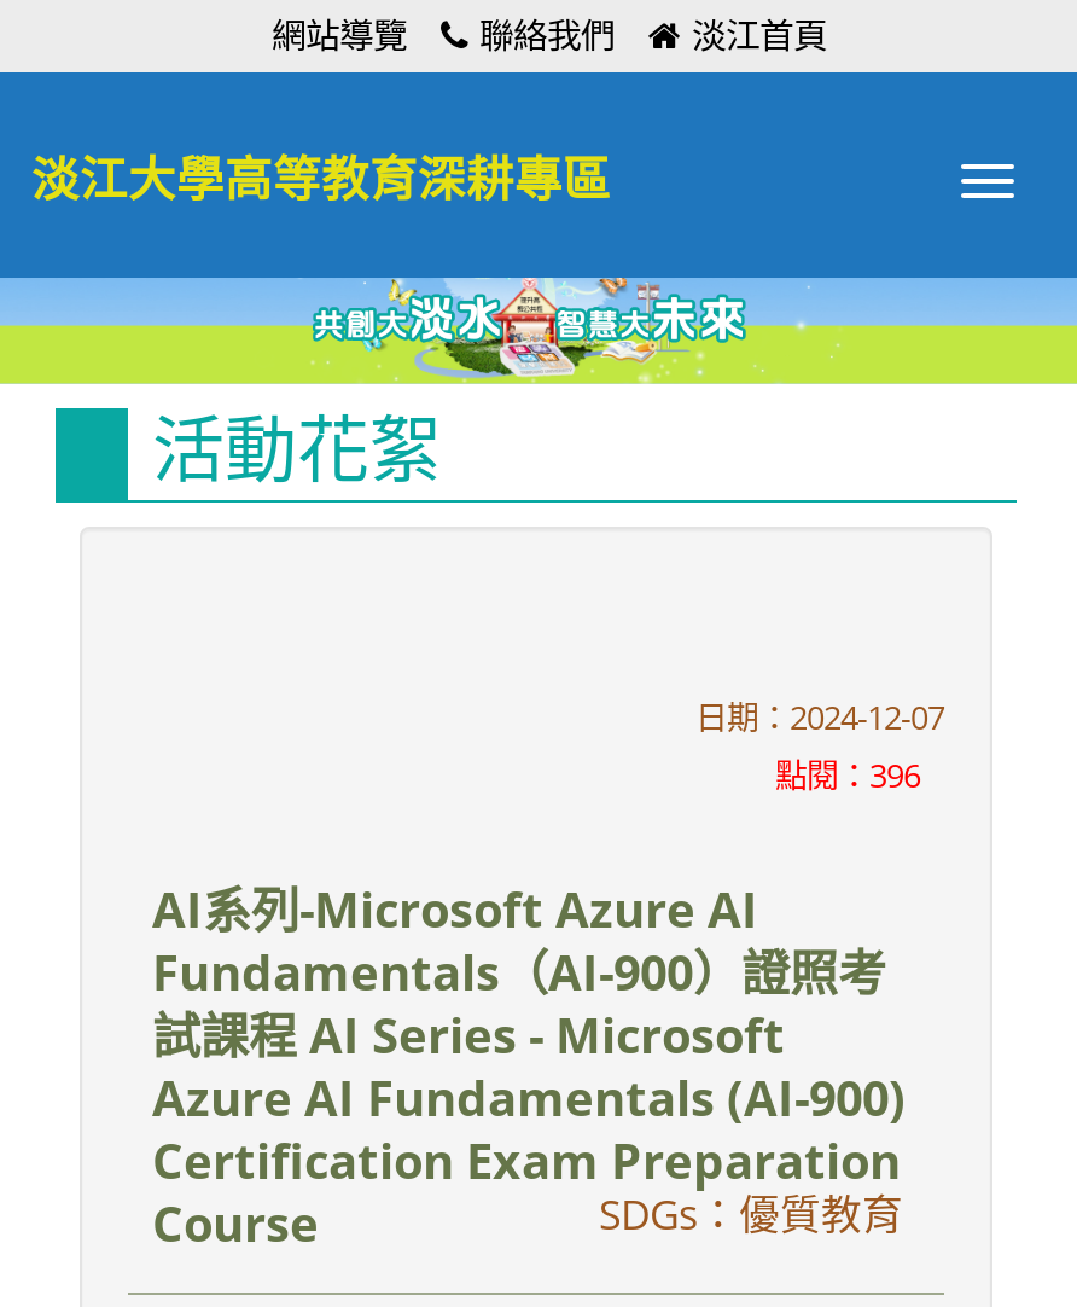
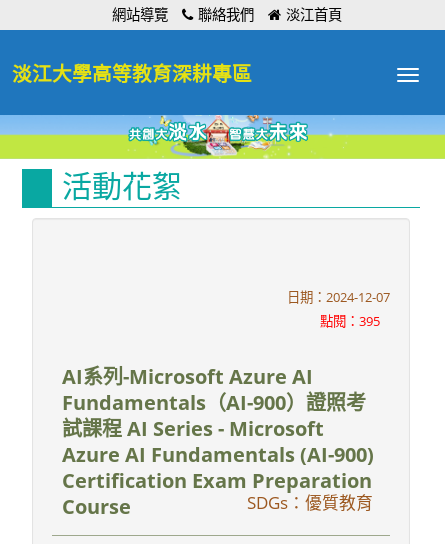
[775,753,920,796] 點閱：396 -> [320,312,380,330] 點閱：395

